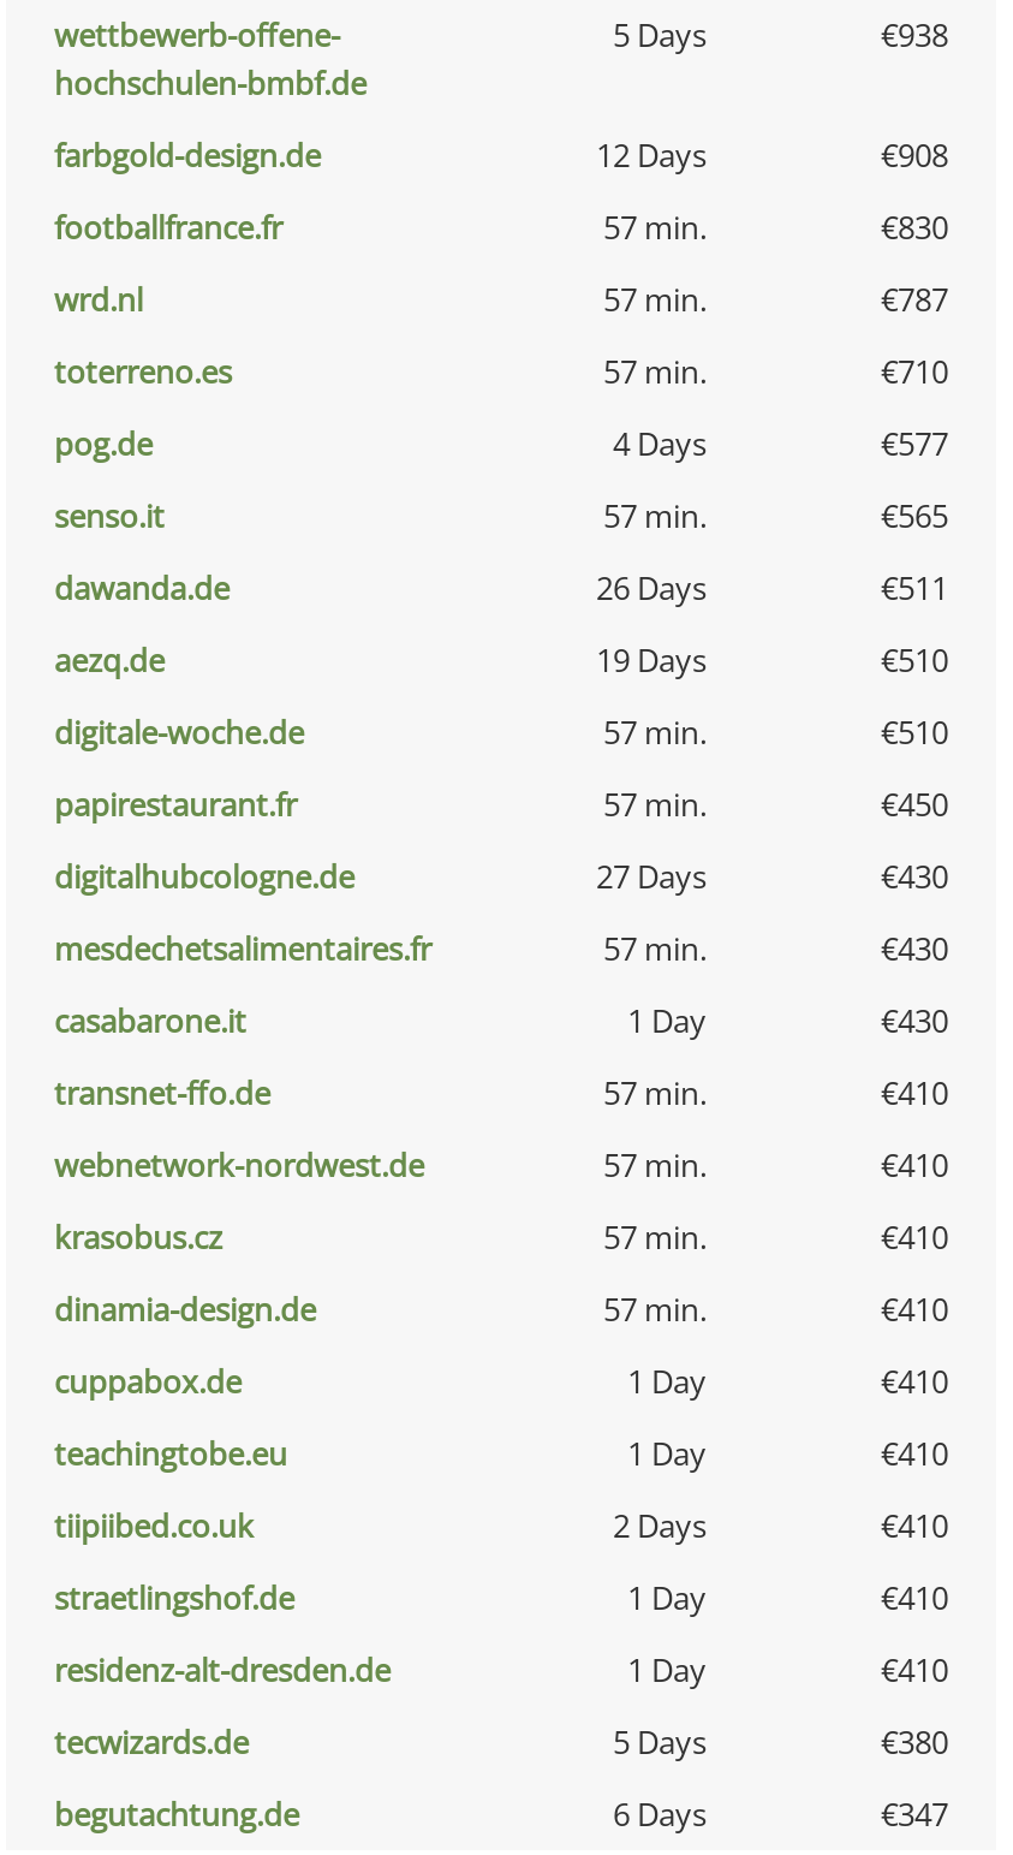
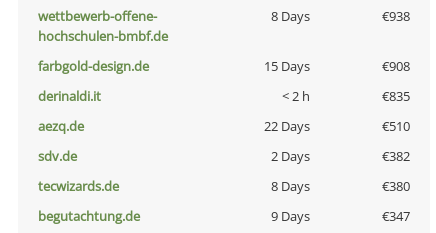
[613,14,707,57] 5 Days -> [270,7,309,25] 8 Days
[596,134,707,177] 12 Days -> [263,57,309,75] 15 Days
[54,206,948,610] footballfrance.fr | 57 min. | €830 | wrd.nl | 57 min. | €787 | toterreno.es | 57 min. | €710 | pog.de | 4 Days | €577 | senso.it | 57 min. | €565 | dawanda.de | 26 Days | €511 -> [38,87,410,105] derinaldi.it | < 2 h | €835
[596,639,707,682] 19 Days -> [263,117,309,135] 22 Days
[54,711,948,1548] digitale-woche.de | 57 min. | €510 | papirestaurant.fr | 57 min. | €450 | digitalhubcologne.de | 27 Days | €430 | mesdechetsalimentaires.fr | 57 min. | €430 | casabarone.it | 1 Day | €430 | transnet-ffo.de | 57 min. | €410 | webnetwork-nordwest.de | 57 min. | €410 | krasobus.cz | 57 min. | €410 | dinamia-design.de | 57 min. | €410 | cuppabox.de | 1 Day | €410 | teachingtobe.eu | 1 Day | €410 | tiipiibed.co.uk -> [38,147,77,165] sdv.de
[54,1504,948,1692] €410 | straetlingshof.de | 1 Day | €410 | residenz-alt-dresden.de | 1 Day | €410 -> [382,147,410,165] €382
[613,1721,707,1764] 5 Days -> [270,177,309,195] 8 Days
[613,1793,707,1836] 6 Days -> [270,207,309,225] 9 Days

